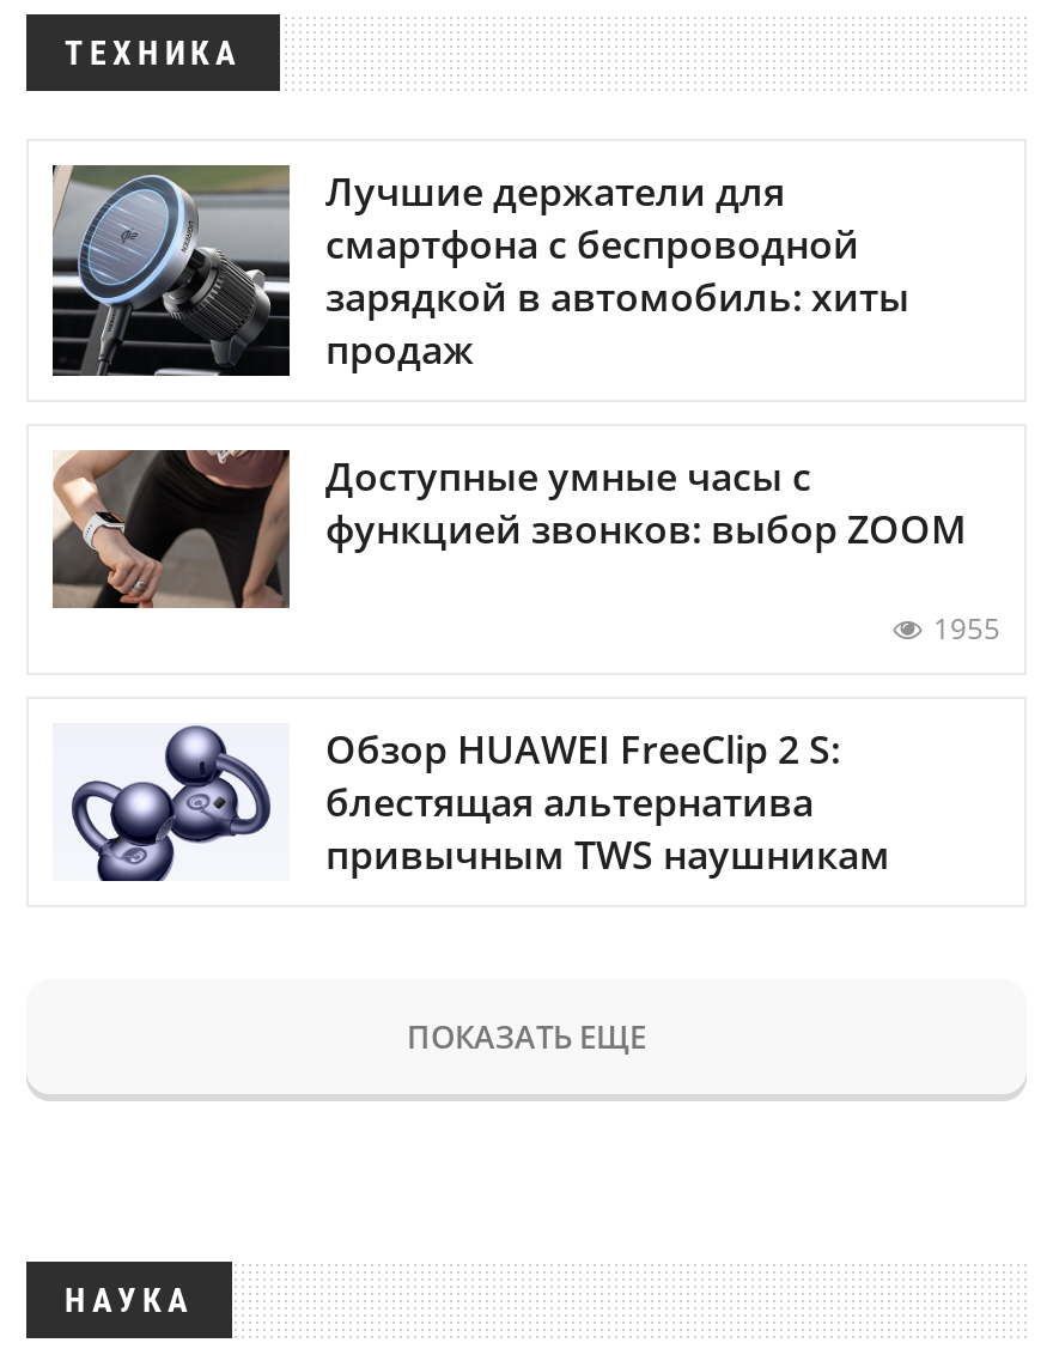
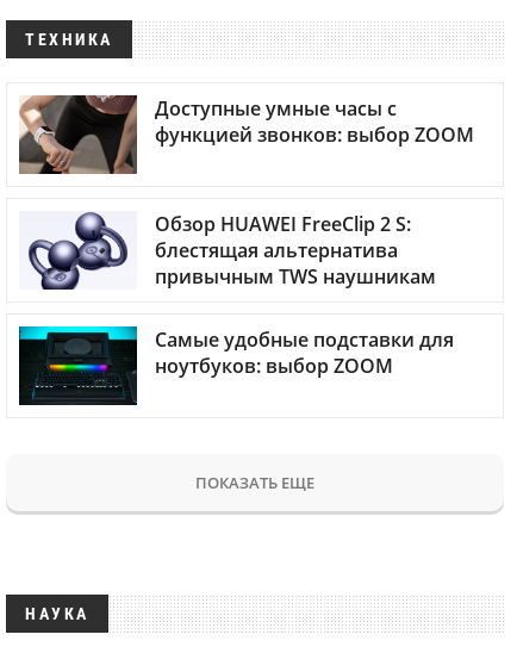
[50,163,909,378] [image] | Лучшие держатели для | смартфона с беспроводной | зарядкой в автомобиль: хиты | продаж -> none
moved [50,445,967,610] -> [18,93,474,175]: [image] | Доступные умные часы с | функцией звонков: выбор ZOOM
[933,608,1000,648] 1955 -> none
moved [67,723,890,883] -> [26,211,436,291]: [image] | Обзор HUAWEI FreeClip 2 S: | блестящая альтернатива | привычным TWS наушникам
none -> [18,325,454,406] [image] | Самые удобные подставки для | ноутбуков: выбор ZOOM

